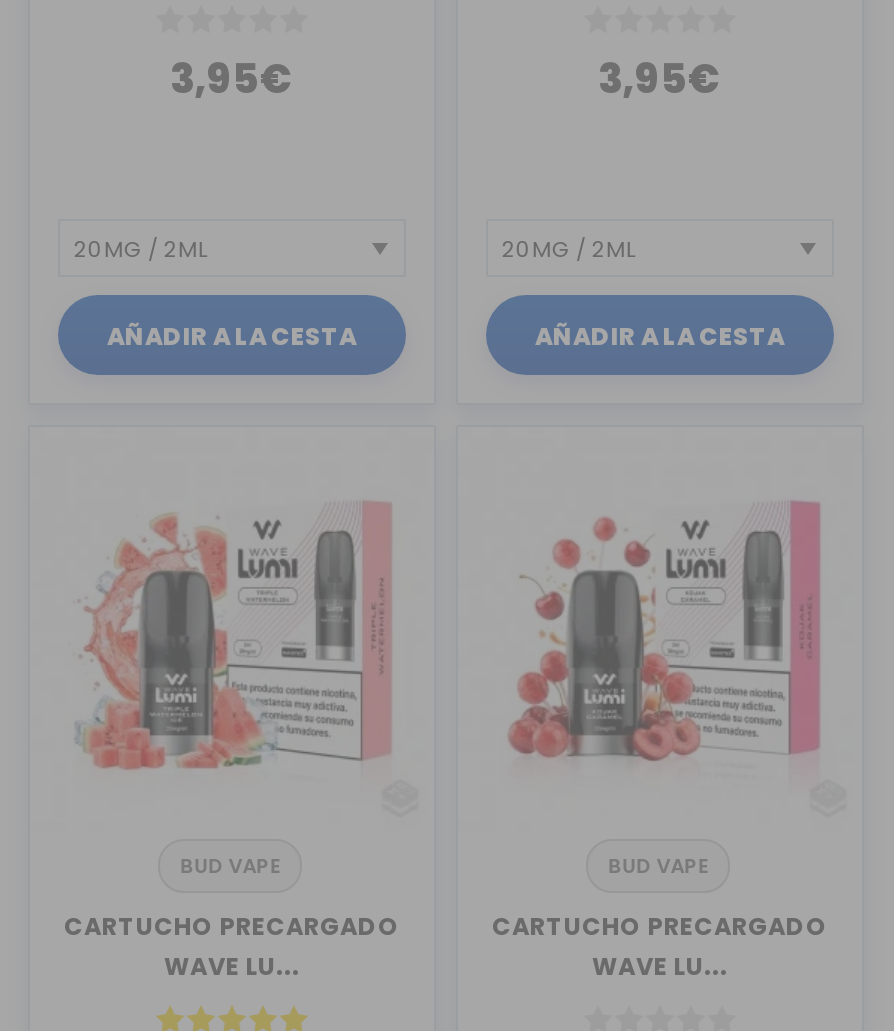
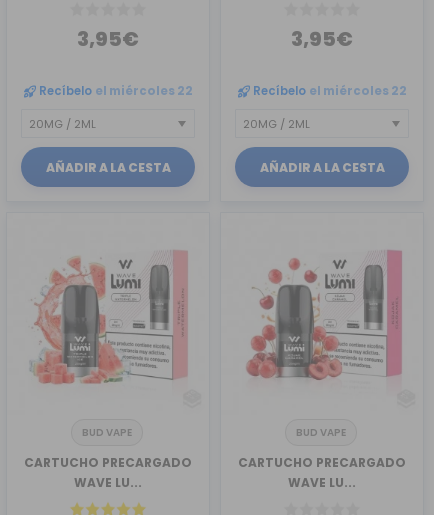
none -> [38,83,192,99] Recíbelo el miércoles 22
none -> [252,83,406,99] Recíbelo el miércoles 22

